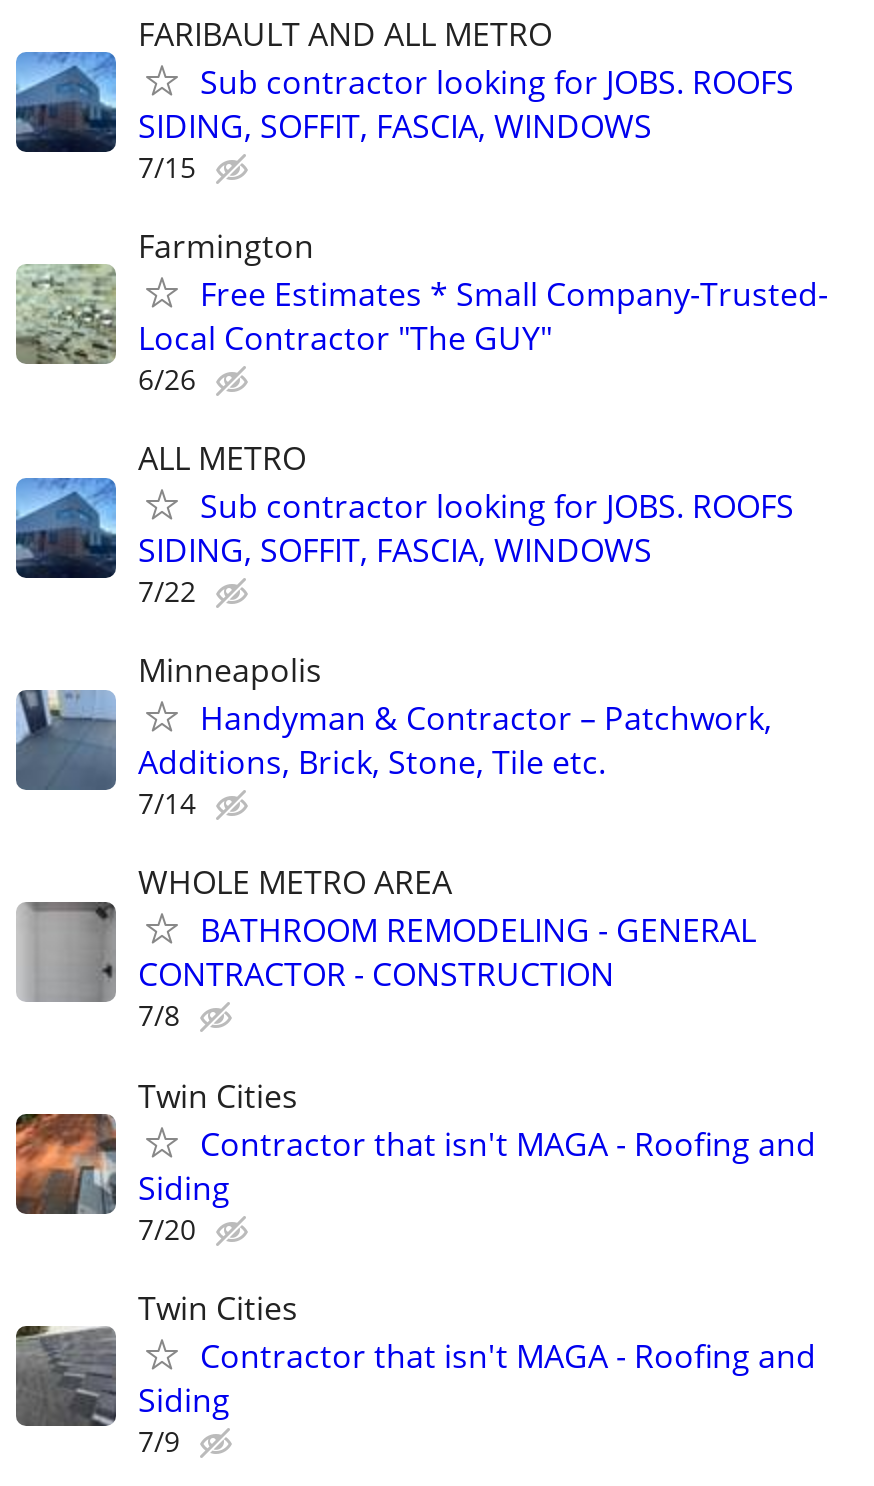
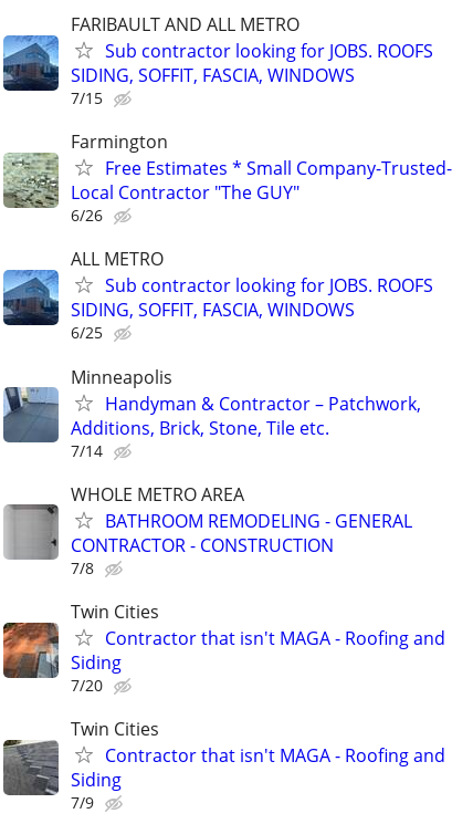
[138,572,196,610] 7/22 -> [71,322,103,343] 6/25

